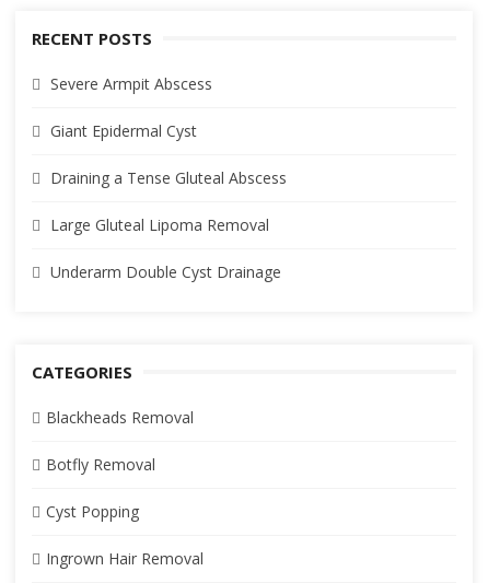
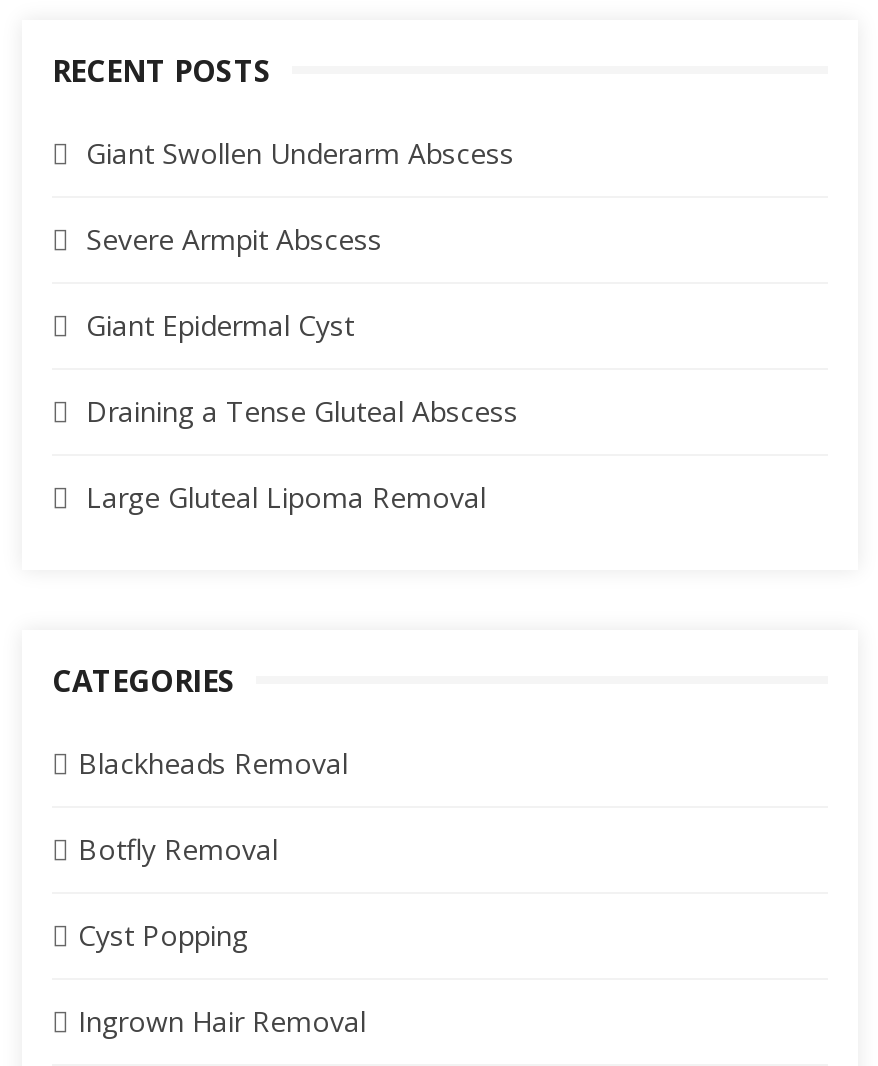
none -> [86,135,514,173] Giant Swollen Underarm Abscess
moved [50,74,287,236] -> [86,221,518,517]: Severe Armpit Abscess | Giant Epidermal Cyst | Draining a Tense Gluteal Abscess | Large Gluteal Lipoma Removal
[50,262,281,283] Underarm Double Cyst Drainage -> none

